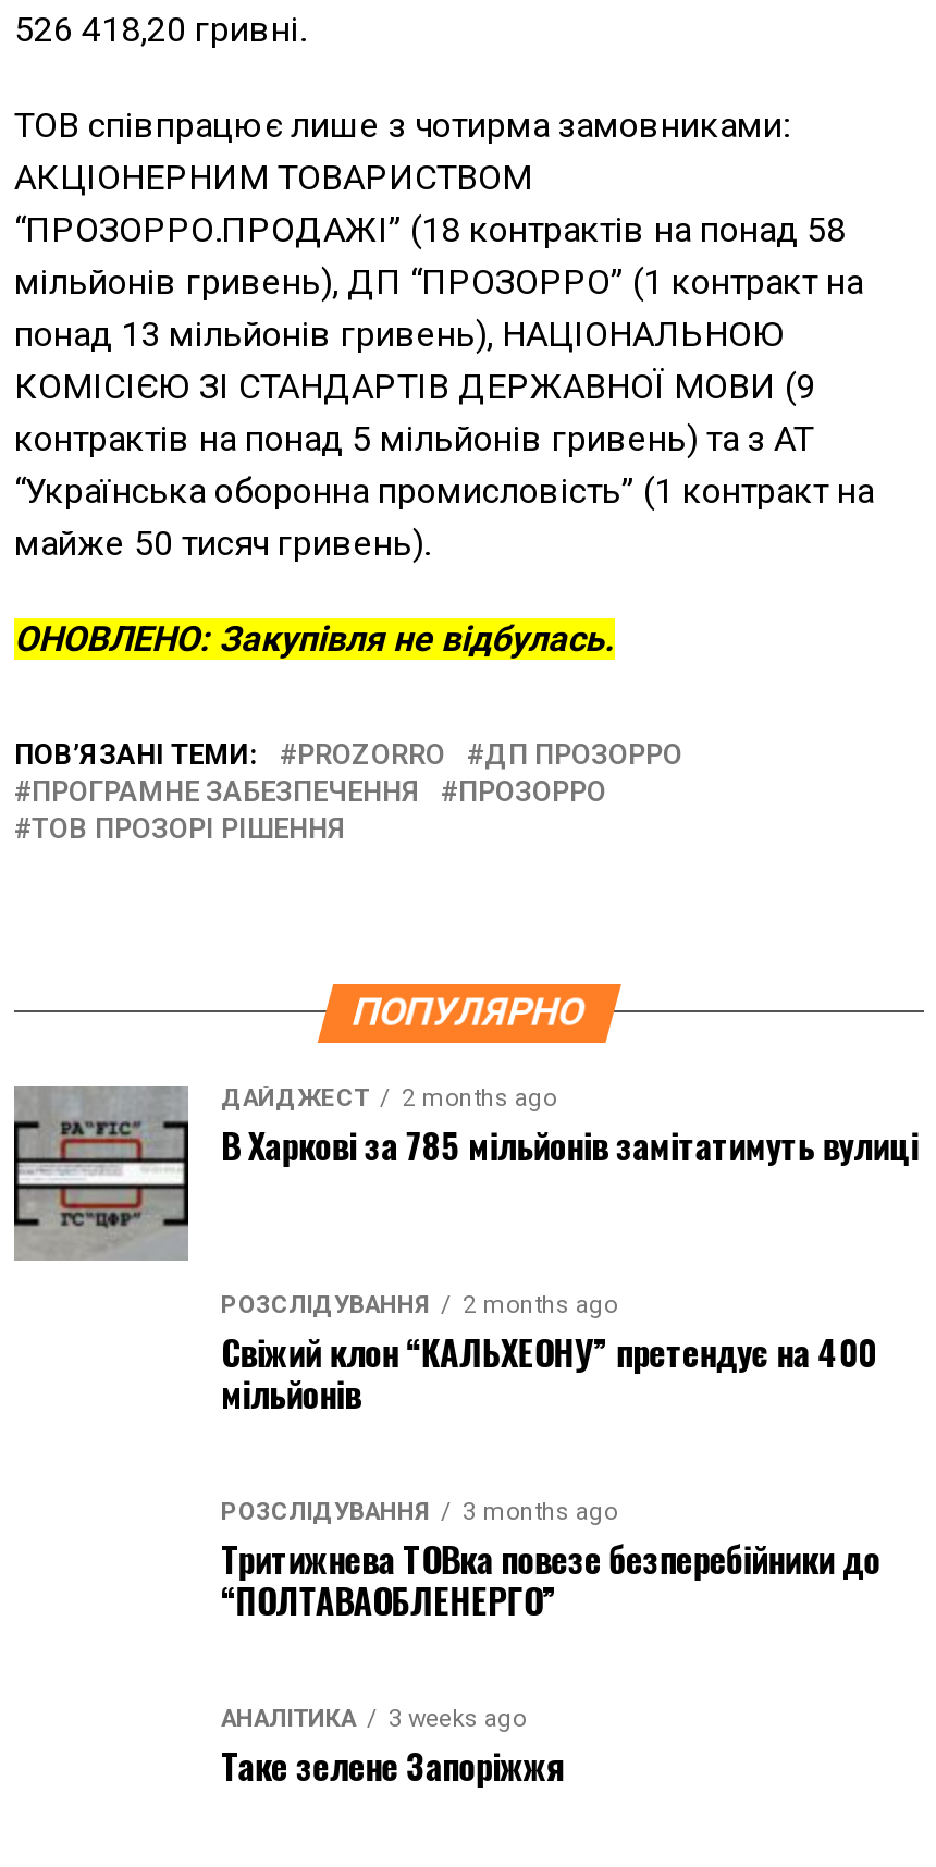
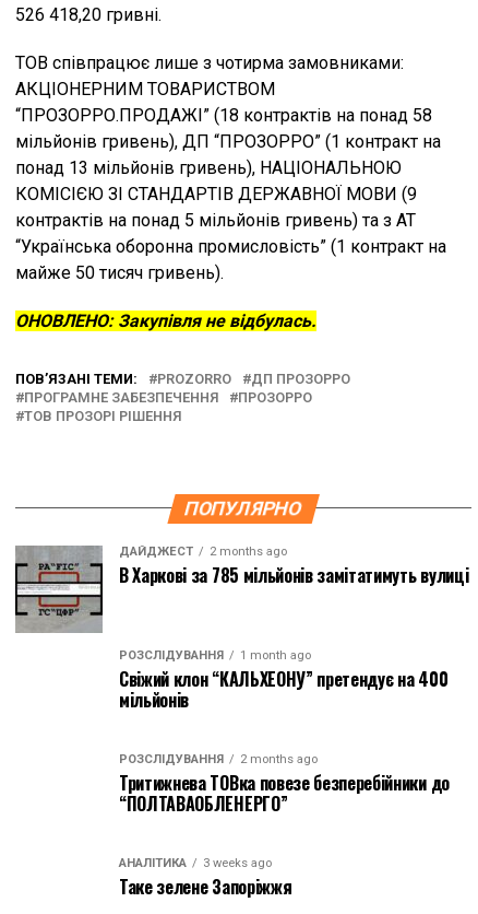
[221,1291,617,1319] РОЗСЛІДУВАННЯ 2 months ago -> [119,648,311,662] РОЗСЛІДУВАННЯ 1 month ago
[221,1498,617,1526] РОЗСЛІДУВАННЯ 3 months ago -> [119,752,318,766] РОЗСЛІДУВАННЯ 2 months ago

